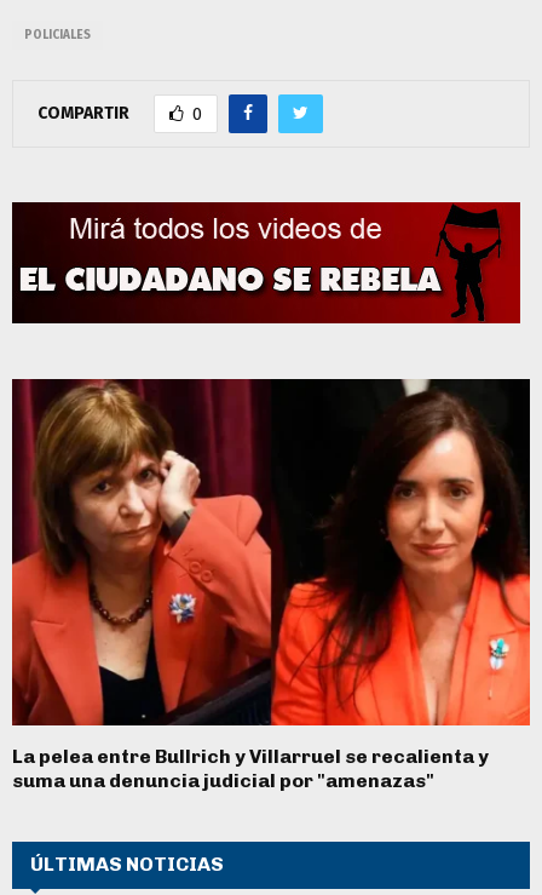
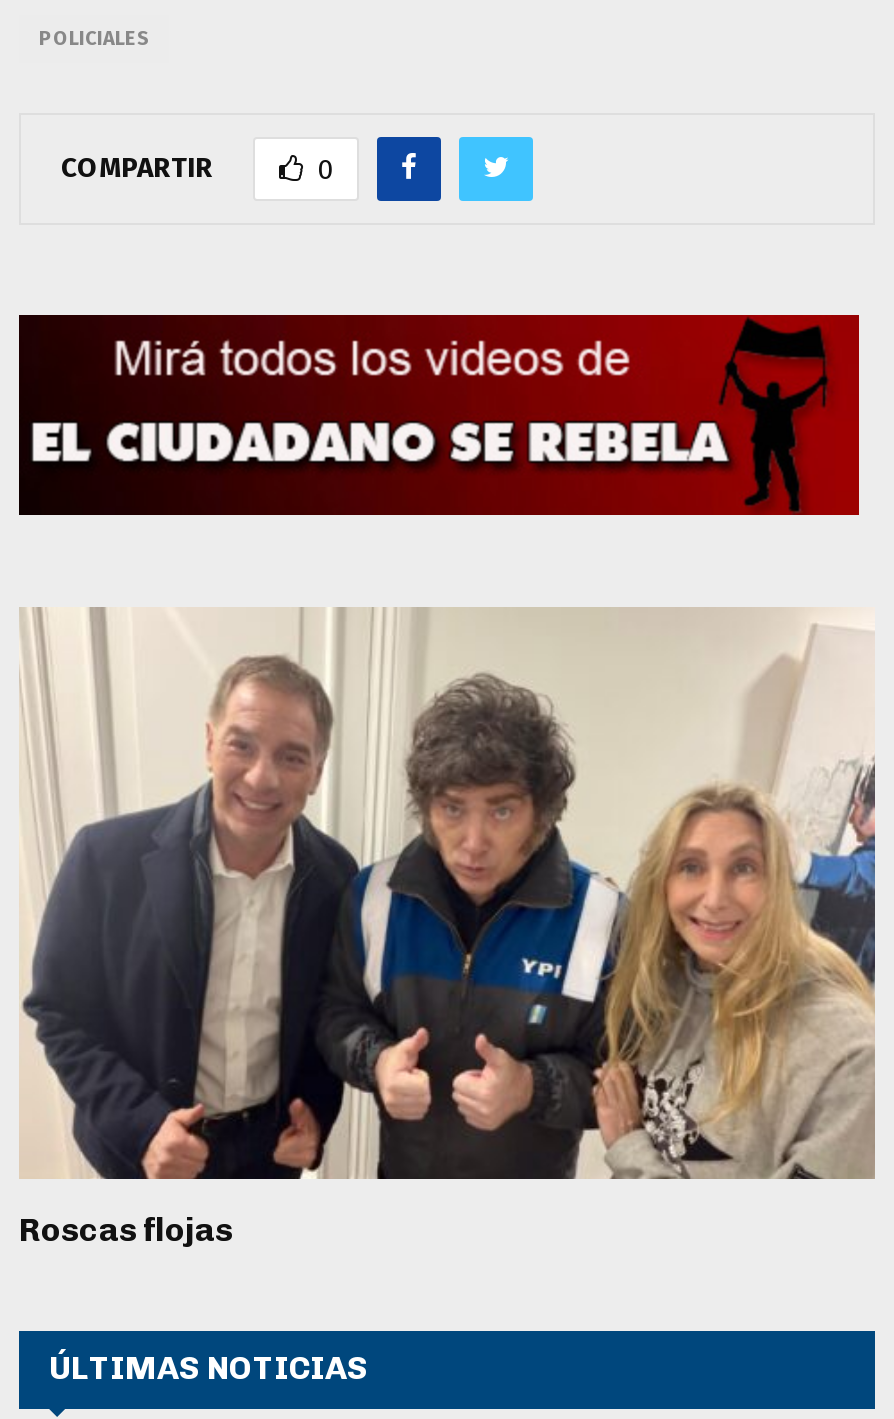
[11,378,531,791] [image] | La pelea entre Bullrich y Villarruel se recalienta y | suma una denuncia judicial por "amenazas" -> [19,607,877,1248] [image] | Roscas flojas

